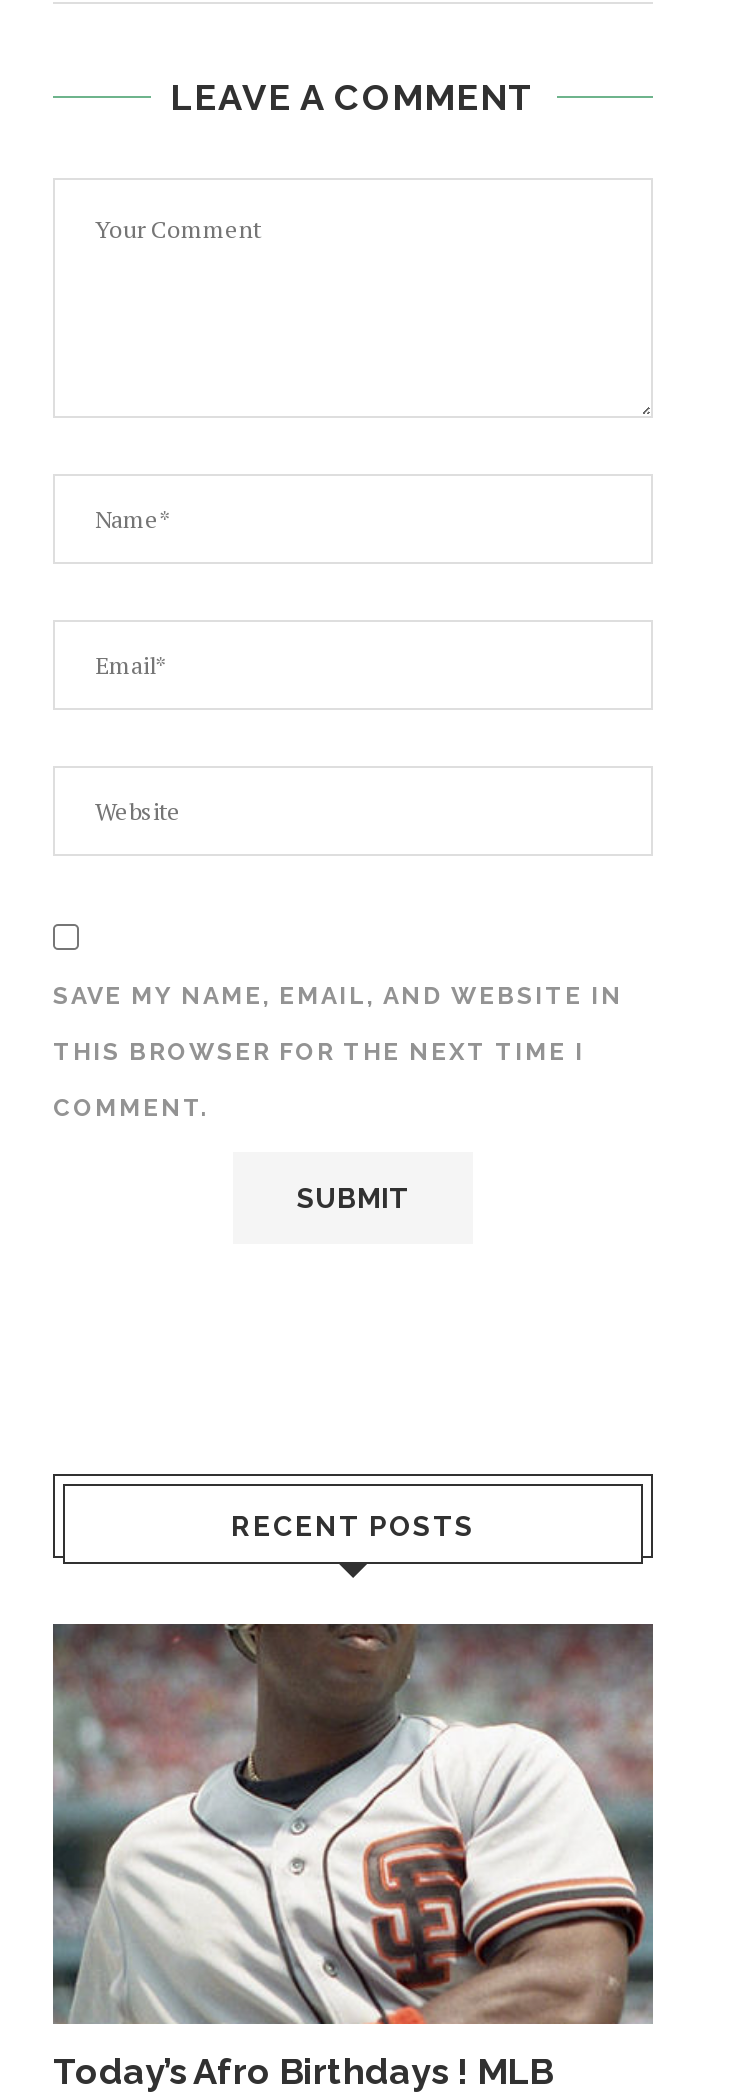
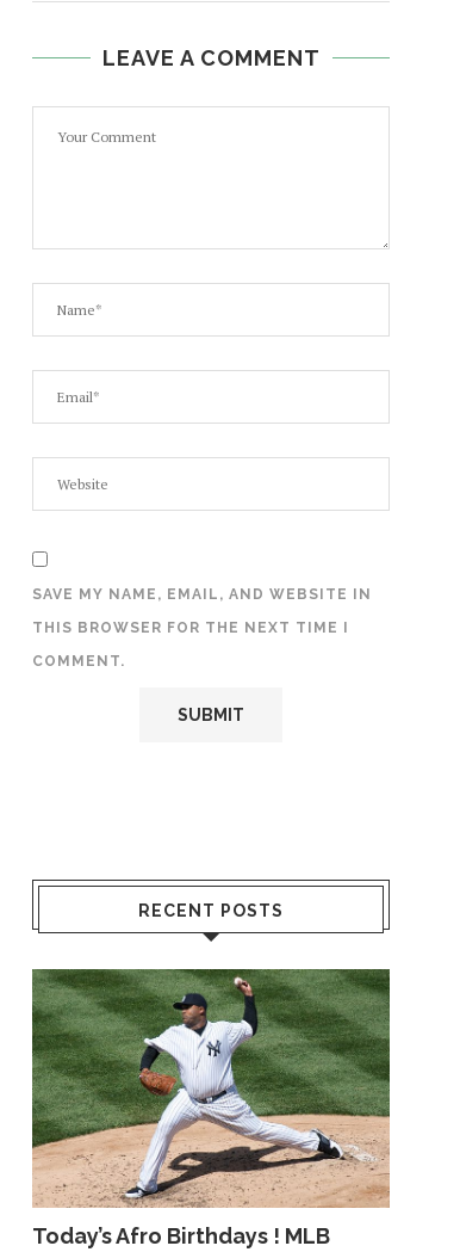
[51,1622,655,2026] [image] -> [31,969,391,1208] [image]

